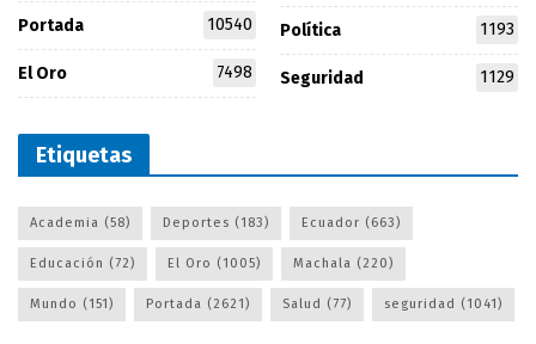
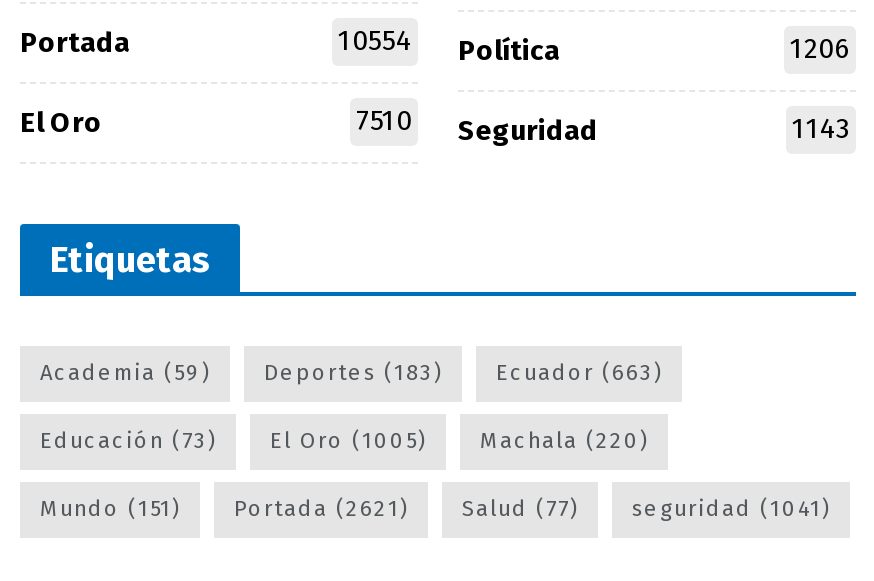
[207,15,341,41] 10540 Política -> [338,25,560,68] 10554 Política
[480,19,514,39] 1193 -> [790,32,850,66] 1206
[217,63,364,88] 7498 Seguridad -> [356,105,598,148] 7510 Seguridad
[480,67,514,87] 1129 -> [792,112,850,146] 1143
[30,215,130,231] Academia (58) -> [40,360,210,386] Academia (59)
[30,256,135,271] Educación (72) -> [40,428,216,454] Educación (73)

